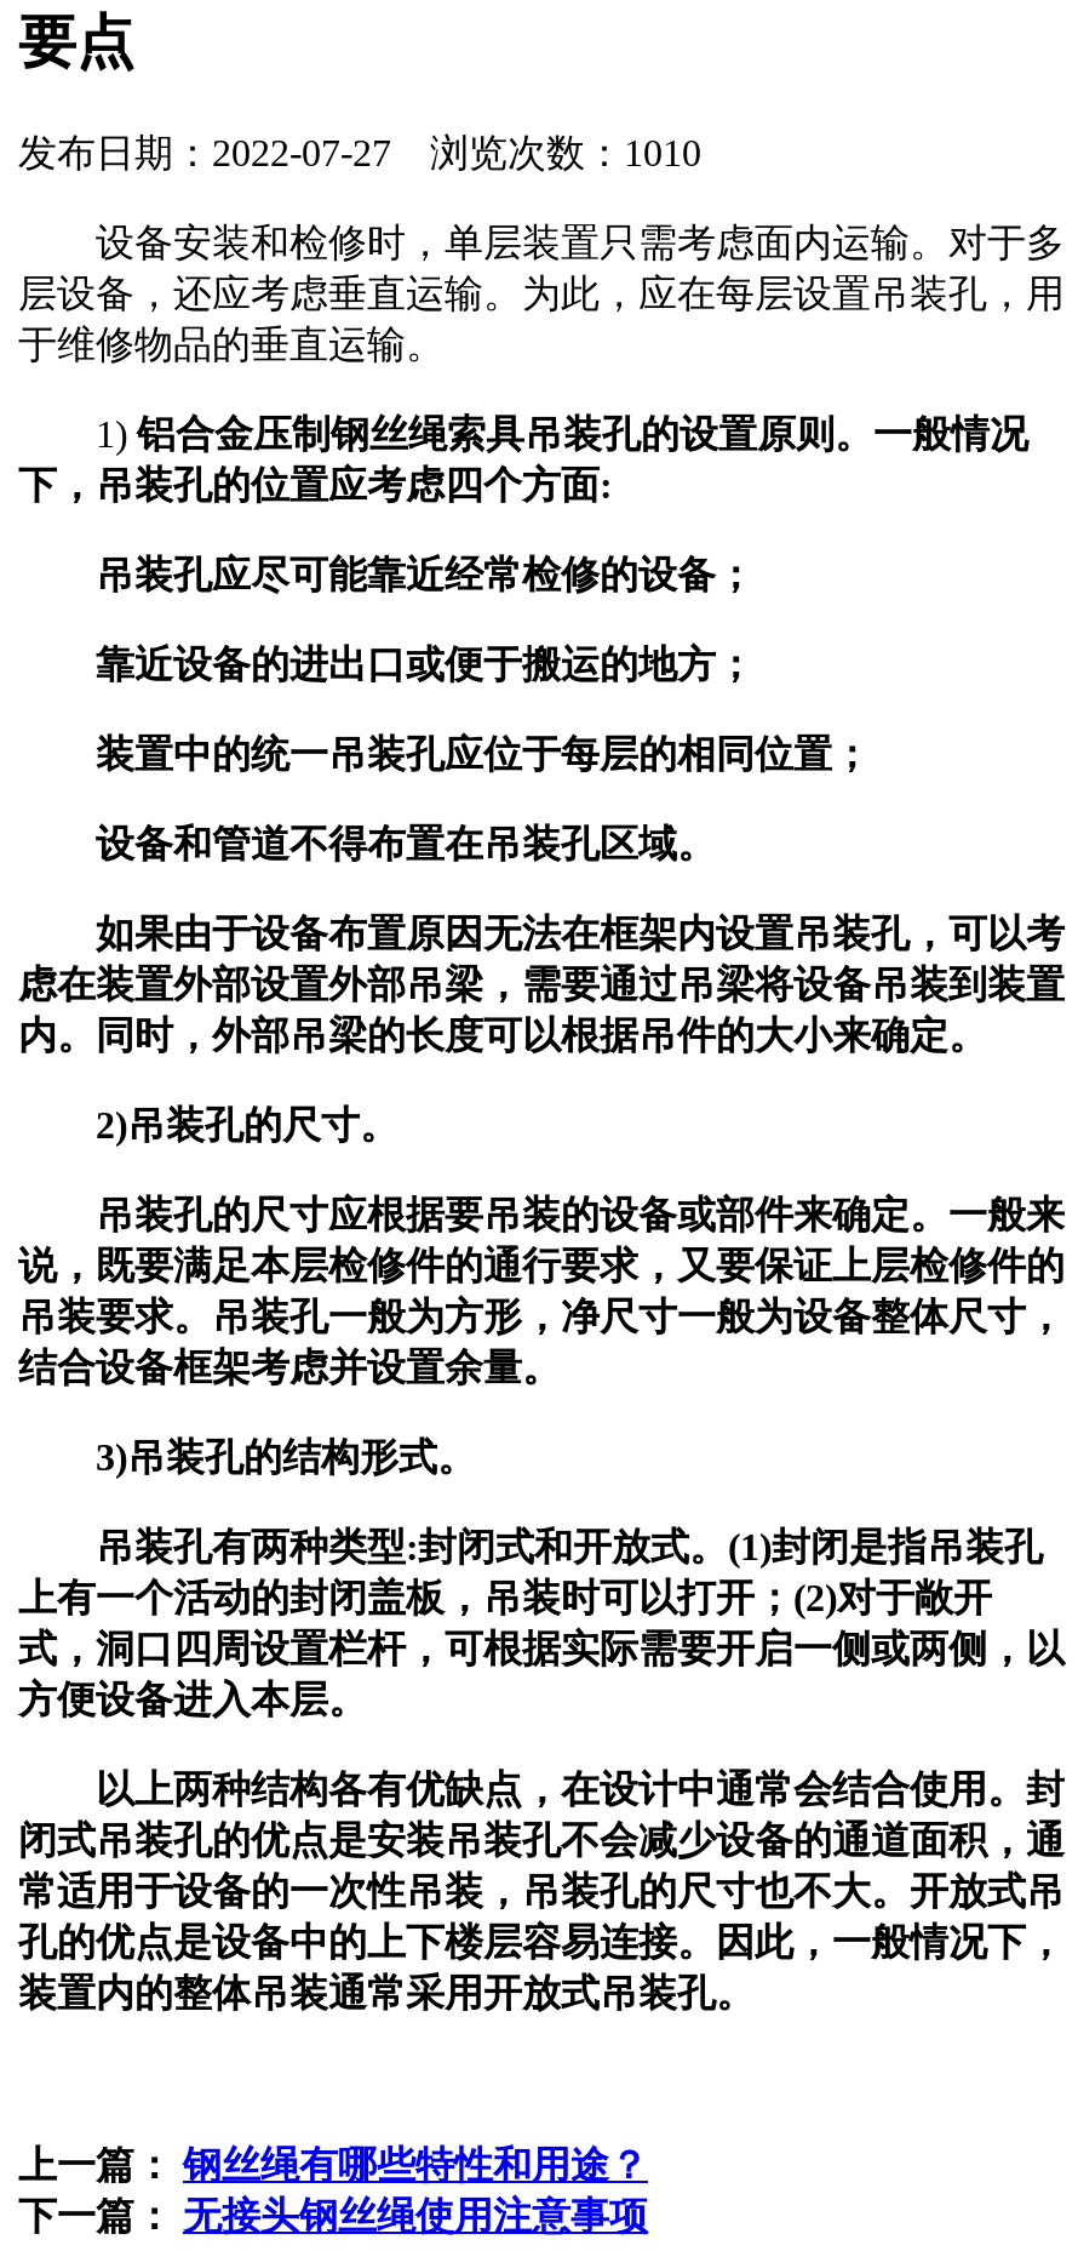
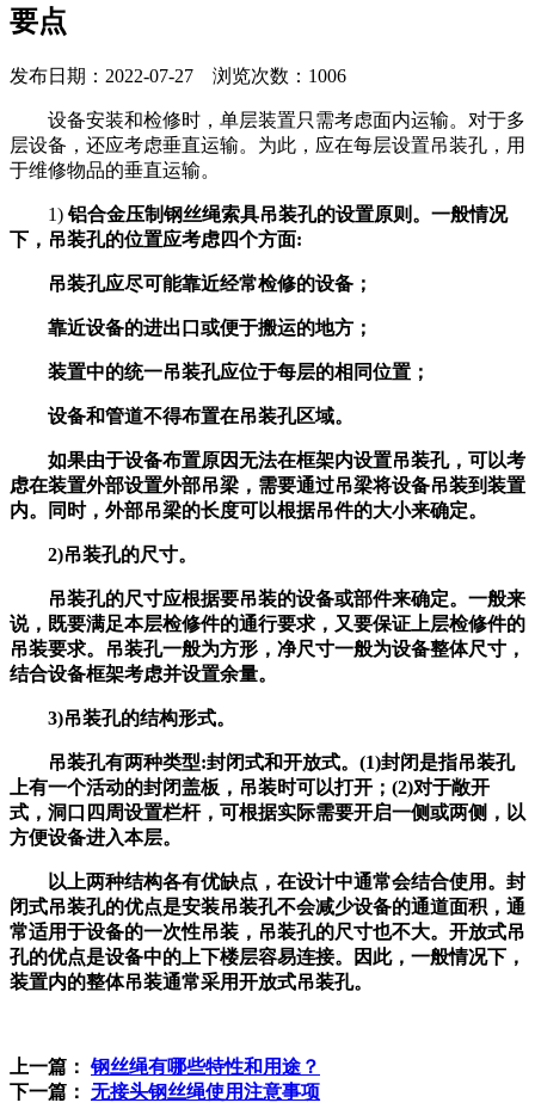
[18,132,701,173] 发布日期：2022-07-27 浏览次数：1010 -> [10,66,346,86] 发布日期：2022-07-27 浏览次数：1006

